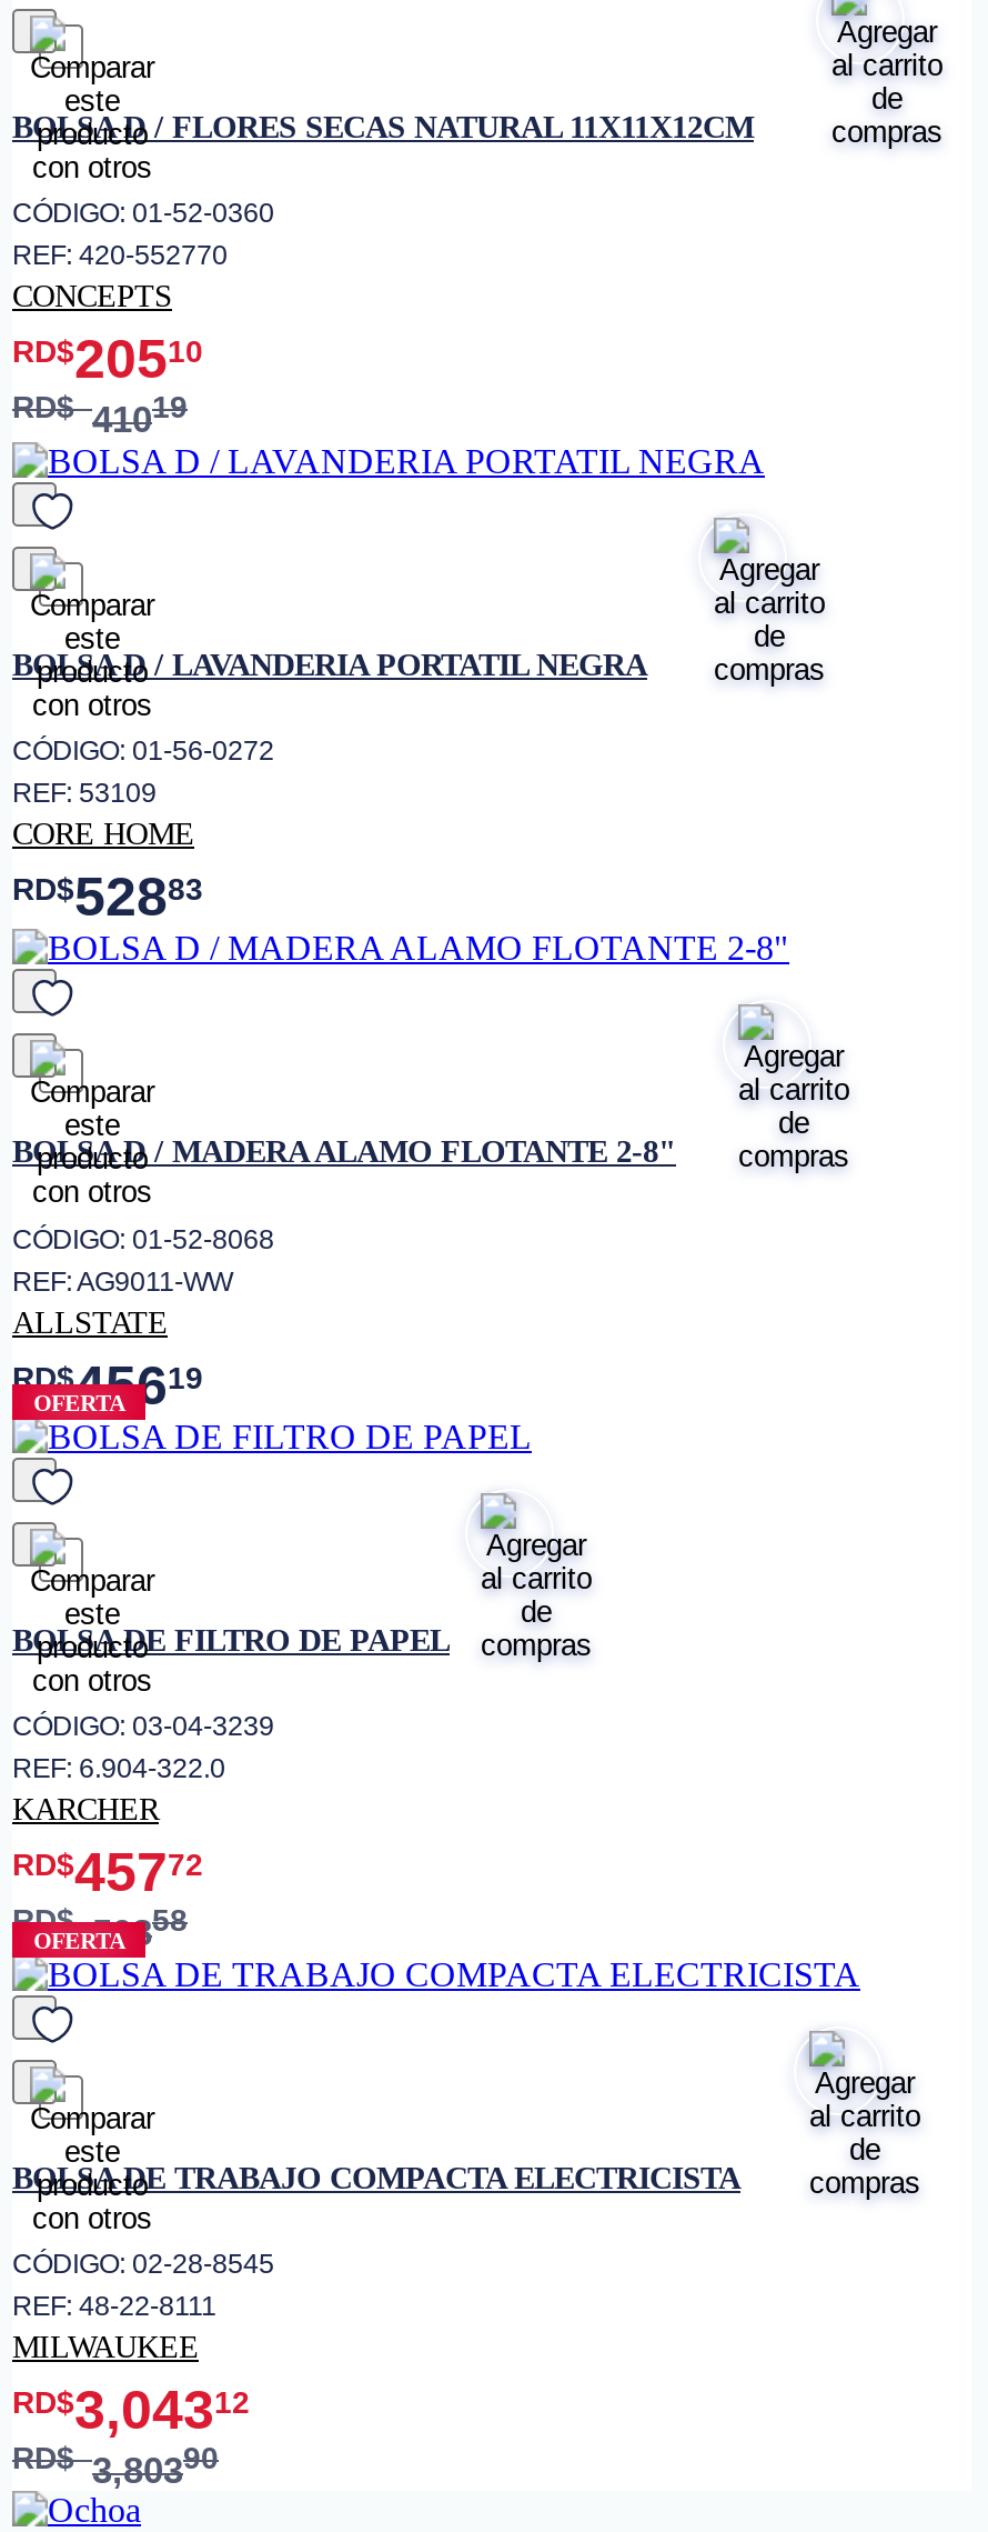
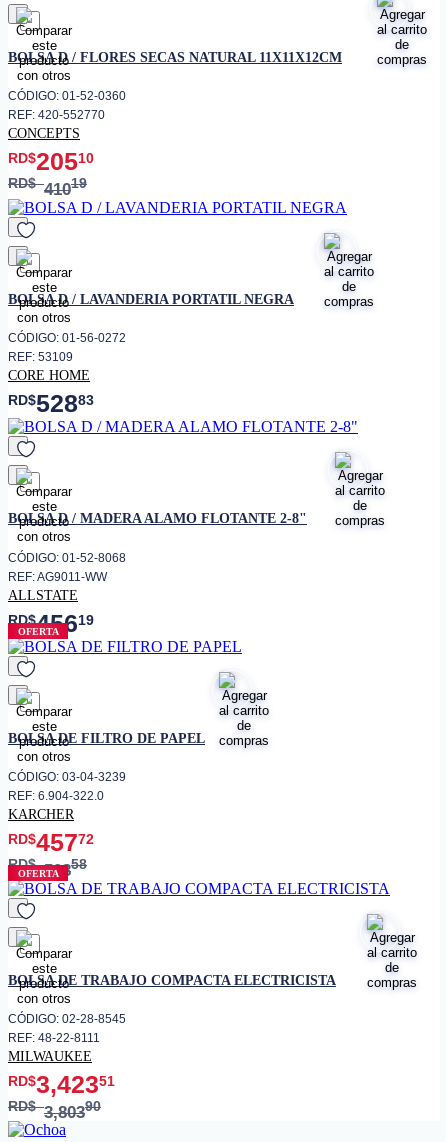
[12,2377,250,2440] RD$3,04312 -> [8,1070,115,1098] RD$3,42351

